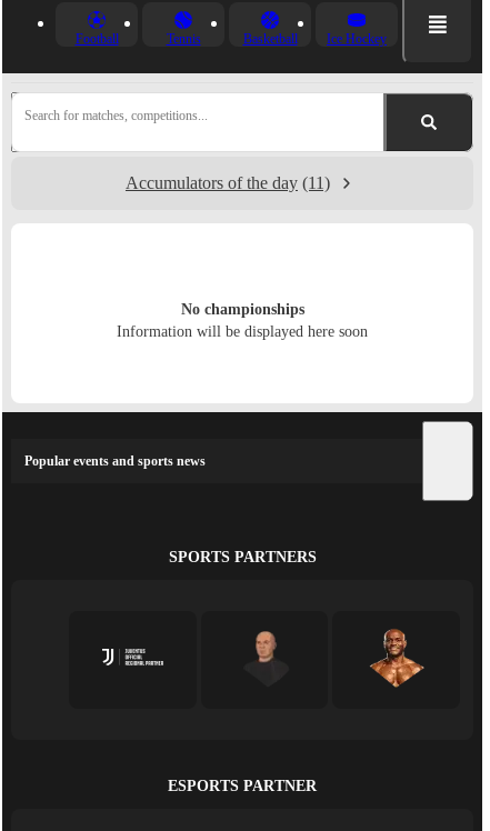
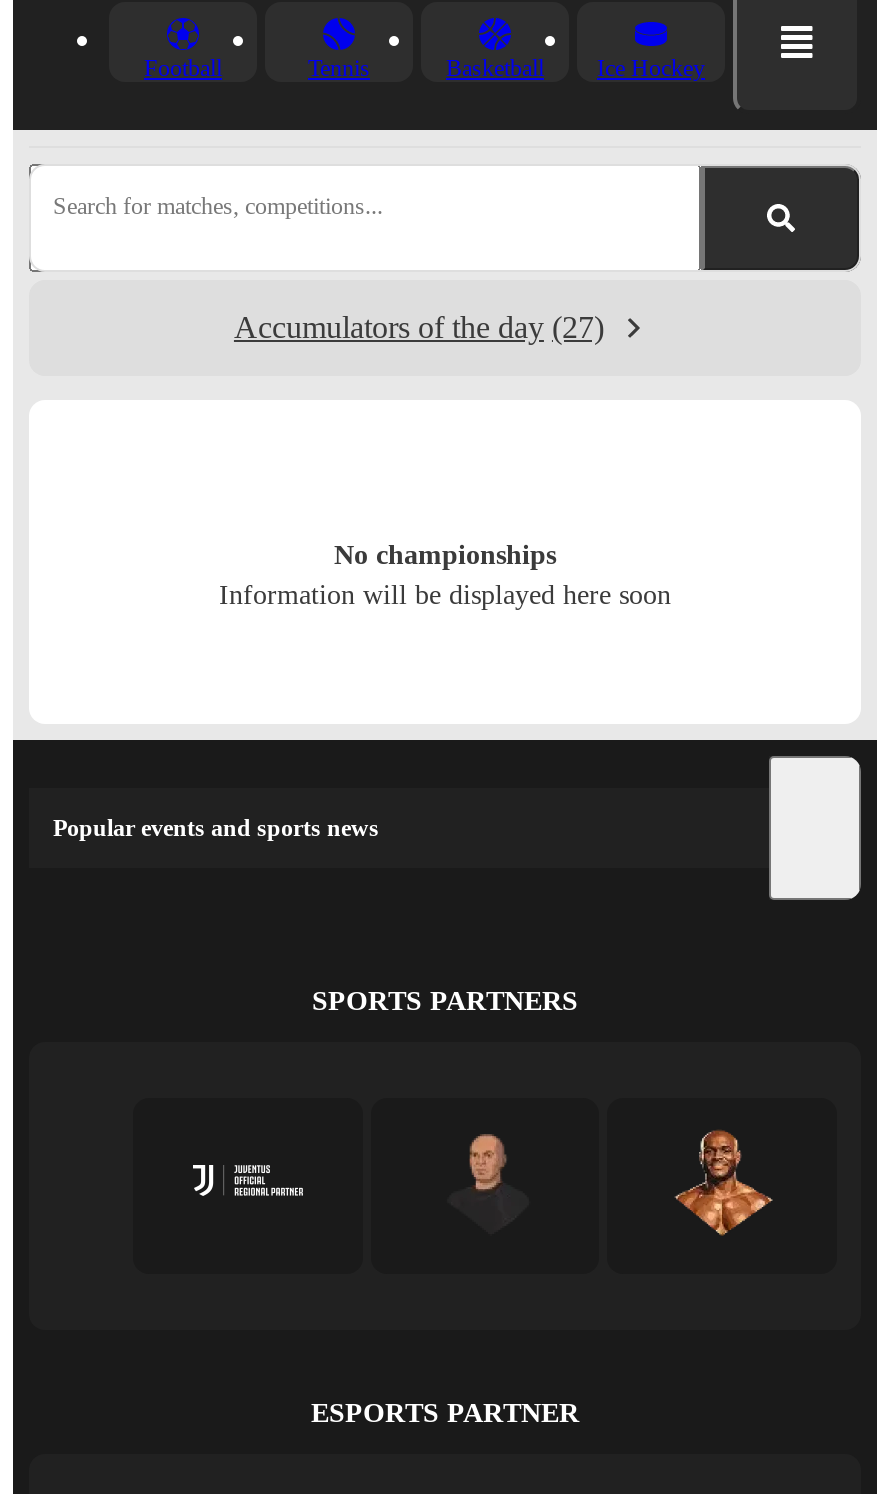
[126,173,330,192] Accumulators of the day (11) -> [234,310,604,344] Accumulators of the day (27)

